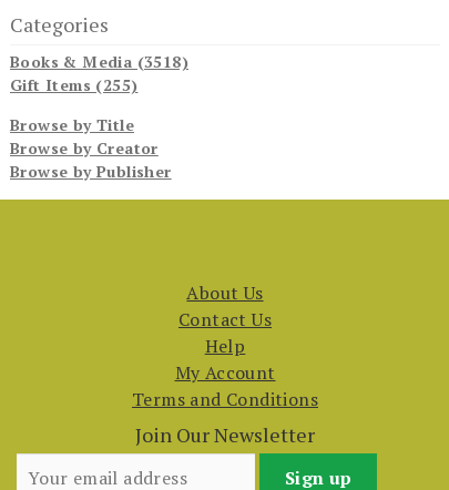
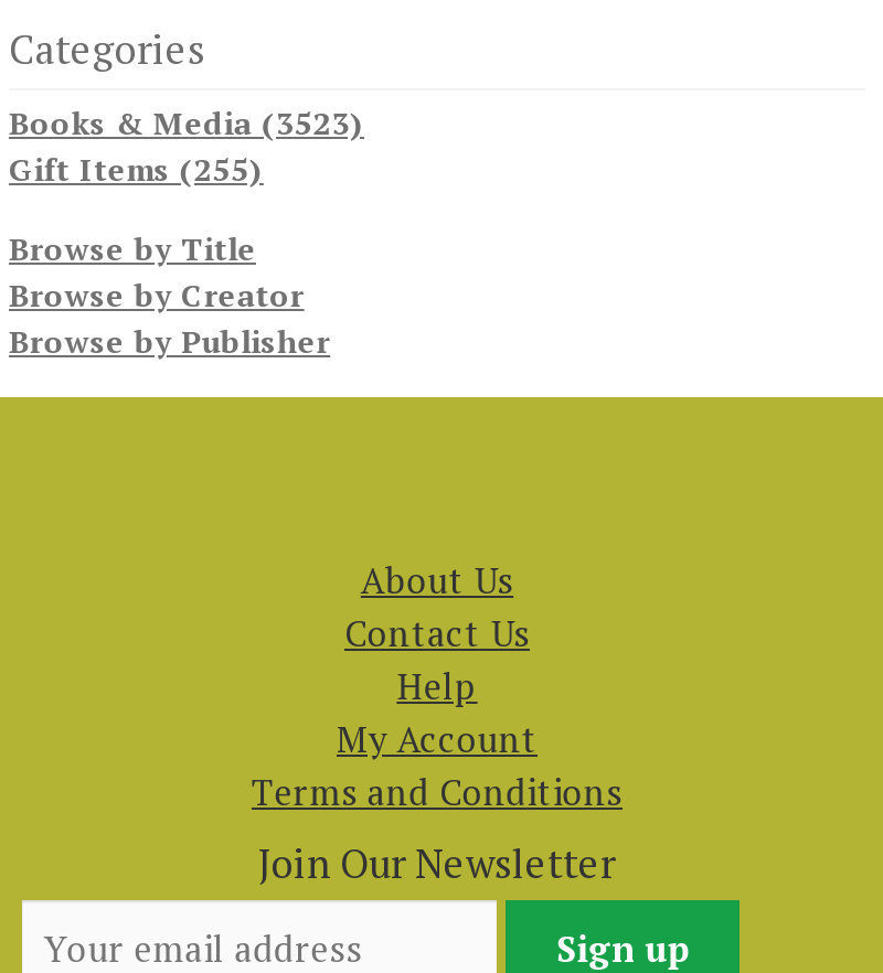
[10,51,188,72] Books & Media (3518) -> [9,101,364,143] Books & Media (3523)

